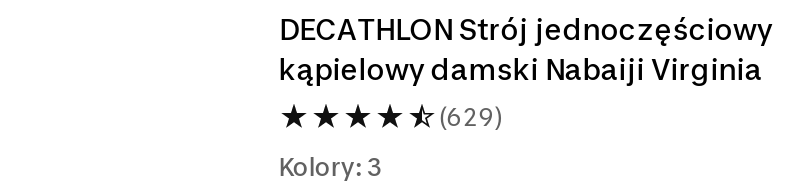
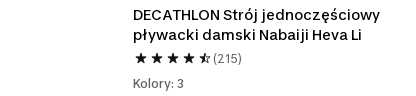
[279,52,763,86] kąpielowy damski Nabaiji Virginia -> [133,26,362,43] pływacki damski Nabaiji Heva Li
[439,102,503,132] (629) -> [213,51,242,66] (215)

